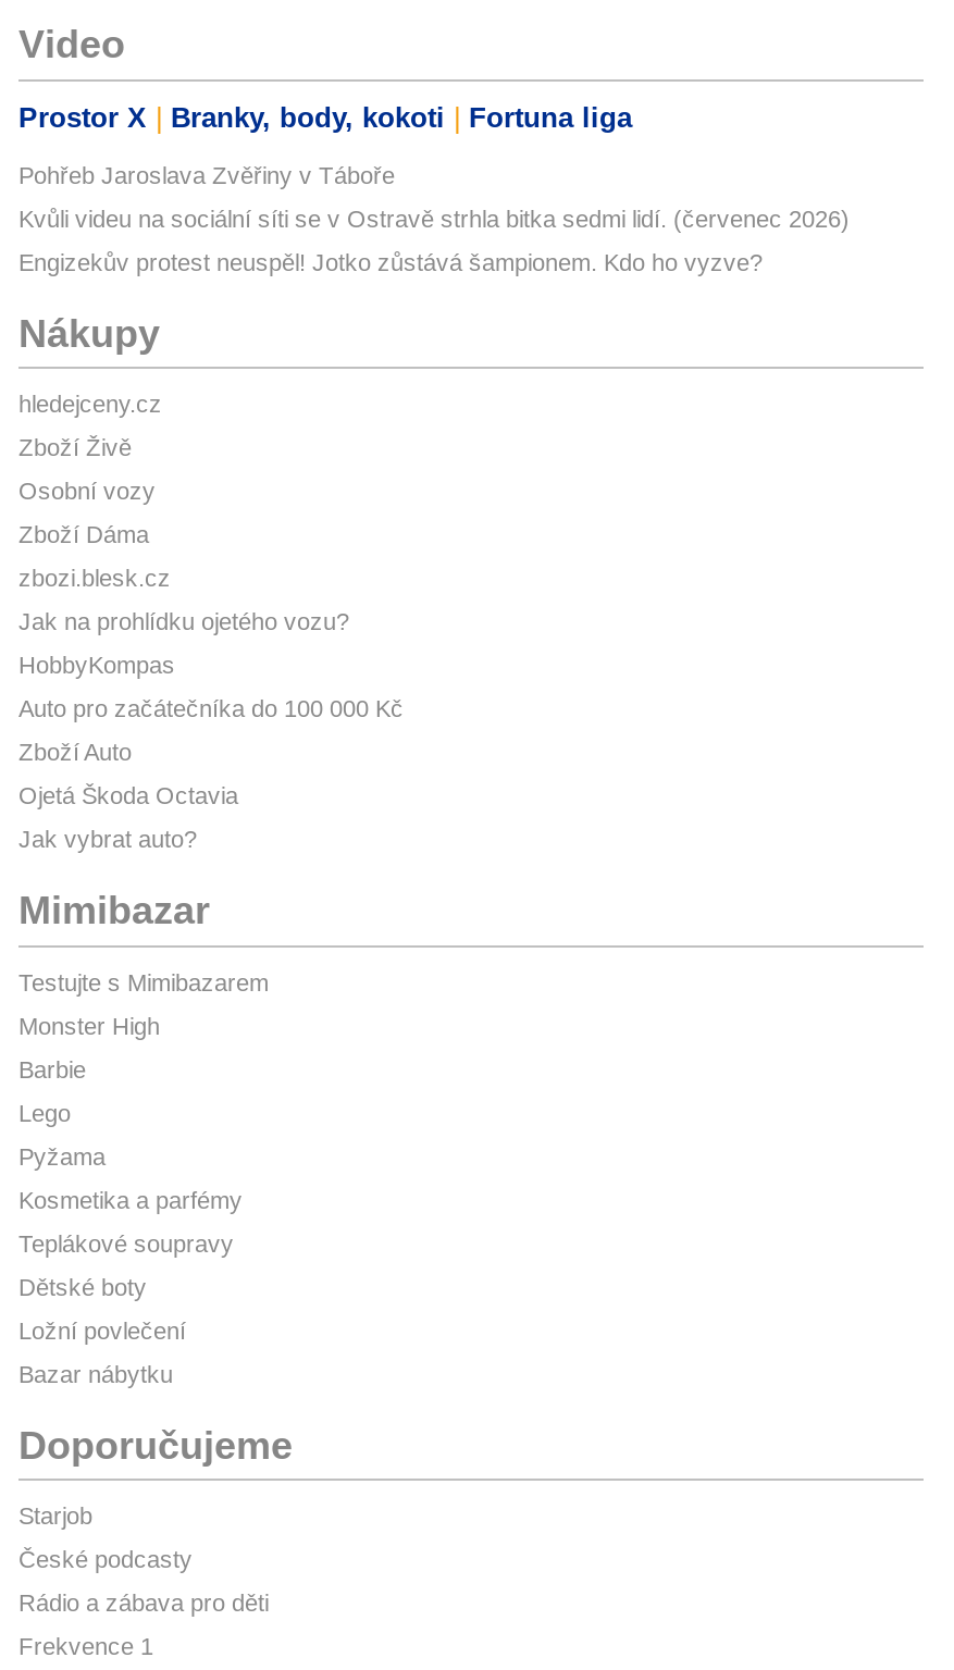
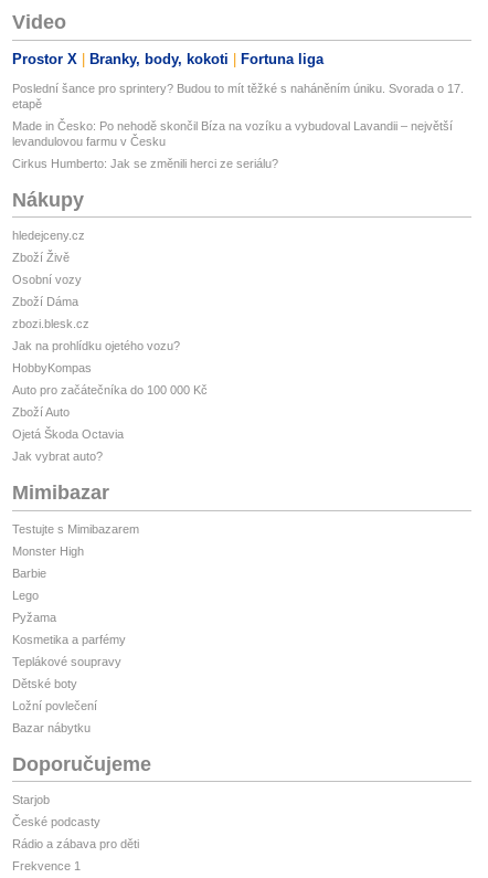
[18,162,395,188] Pohřeb Jaroslava Zvěřiny v Táboře -> [12,82,464,110] Poslední šance pro sprintery? Budou to mít těžké s naháněním úniku. Svorada o 17. | etapě
[18,205,850,232] Kvůli videu na sociální síti se v Ostravě strhla bitka sedmi lidí. (červenec 2026) -> [12,119,453,148] Made in Česko: Po nehodě skončil Bíza na vozíku a vybudoval Lavandii – největší | levandulovou farmu v Česku
[18,249,763,275] Engizekův protest neuspěl! Jotko zůstává šampionem. Kdo ho vyzve? -> [12,157,278,170] Cirkus Humberto: Jak se změnili herci ze seriálu?

